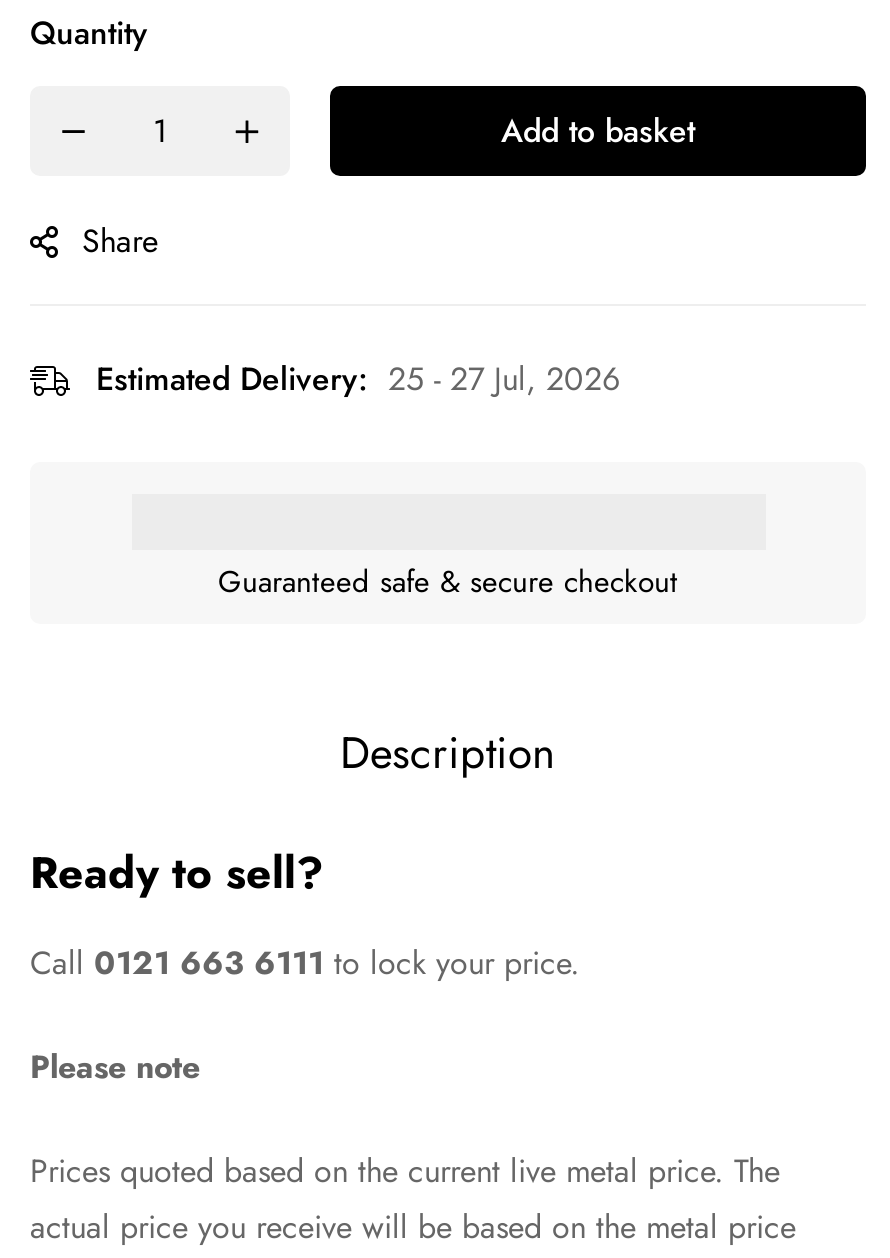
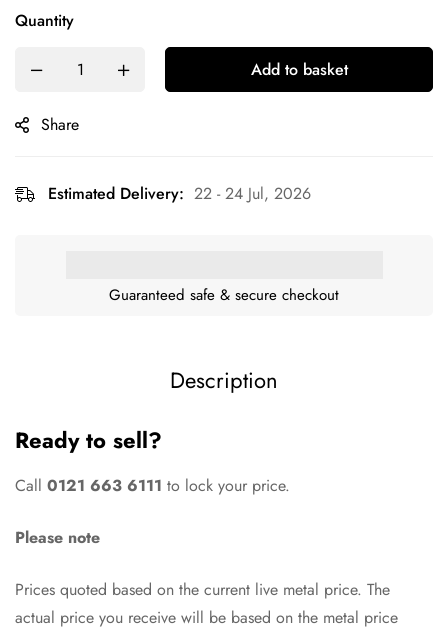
[96,356,620,402] Estimated Delivery: 25 - 27 Jul, 2026 -> [48,182,311,205] Estimated Delivery: 22 - 24 Jul, 2026

